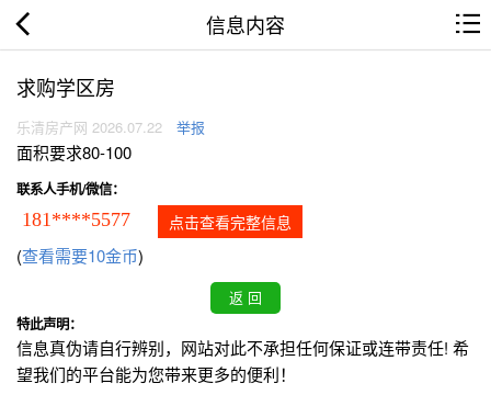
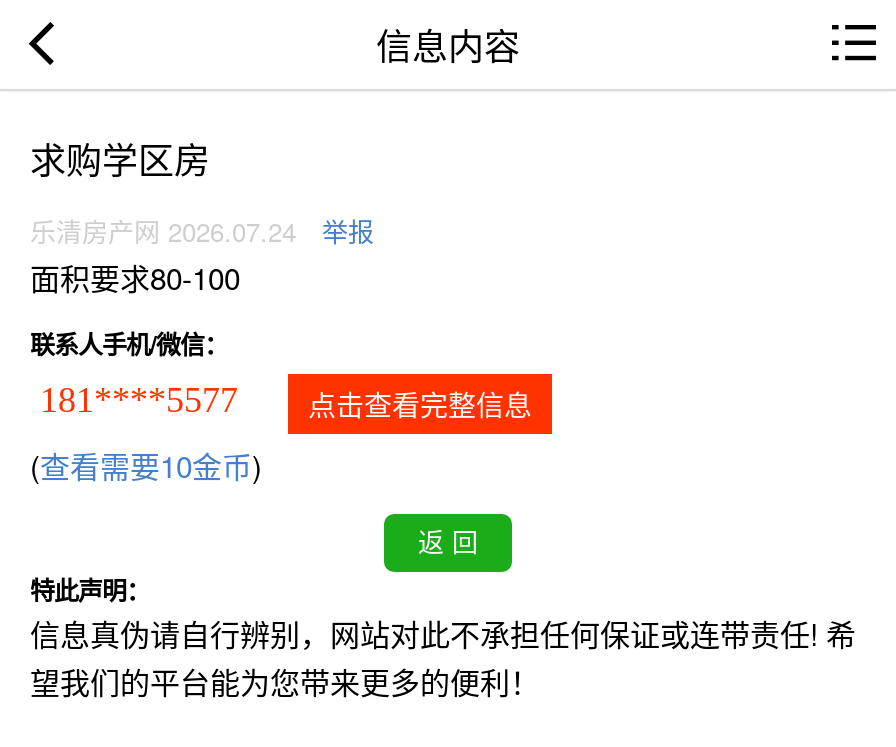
[16,117,205,137] 乐清房产网 2026.07.22 举报 -> [30,212,374,250] 乐清房产网 2026.07.24 举报

